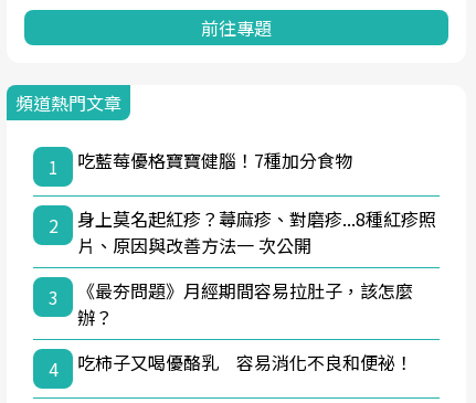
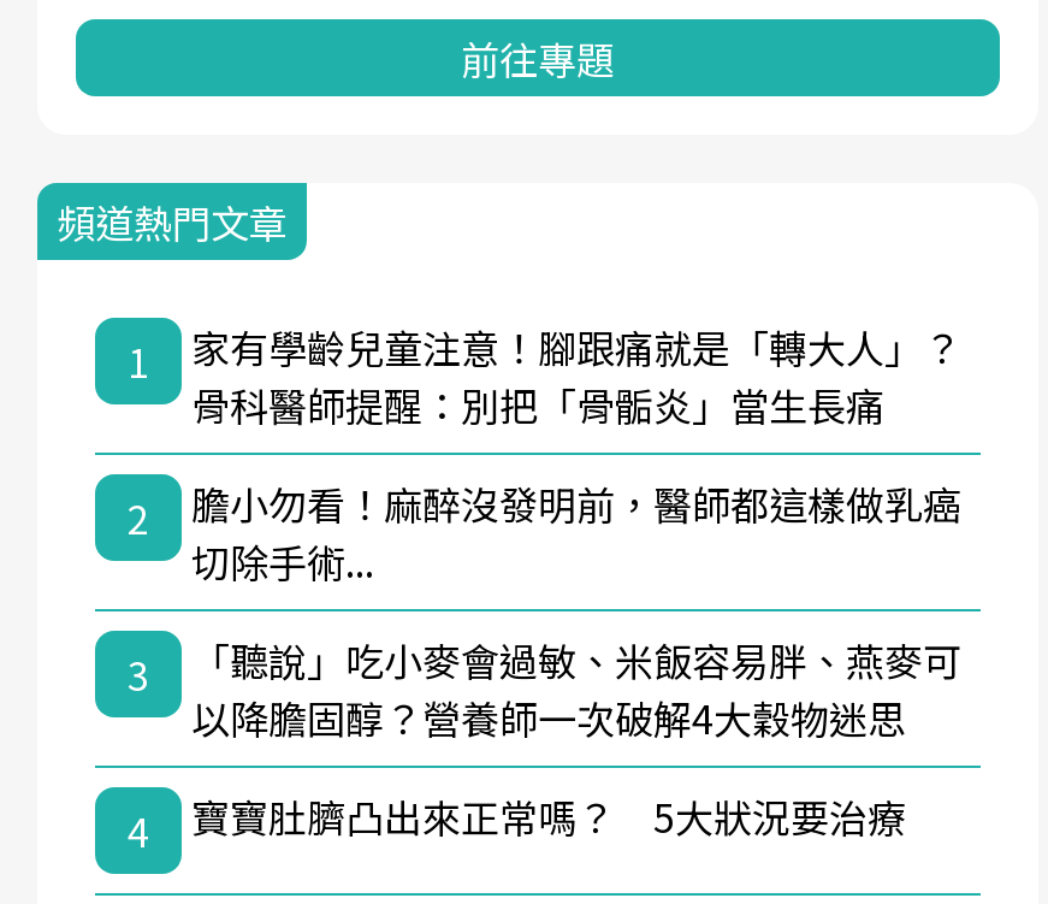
[77,147,352,174] 吃藍莓優格寶寶健腦！7種加分食物 -> [191,319,961,434] 家有學齡兒童注意！腳跟痛就是「轉大人」？ | 骨科醫師提醒：別把「骨骺炎」當生長痛
[77,206,436,259] 身上莫名起紅疹？蕁麻疹、對磨疹...8種紅疹照 | 片、原因與改善方法一 次公開 -> [191,475,961,591] 膽小勿看！麻醉沒發明前，醫師都這樣做乳癌 | 切除手術...
[77,278,413,331] 《最夯問題》月經期間容易拉肚子，該怎麼 | 辦？ -> [191,632,961,747] 「聽說」吃小麥會過敏、米飯容易胖、燕麥可 | 以降膽固醇？營養師一次破解4大穀物迷思
[77,349,413,376] 吃柿子又喝優酪乳 容易消化不良和便祕！ -> [191,788,906,846] 寶寶肚臍凸出來正常嗎？ 5大狀況要治療

